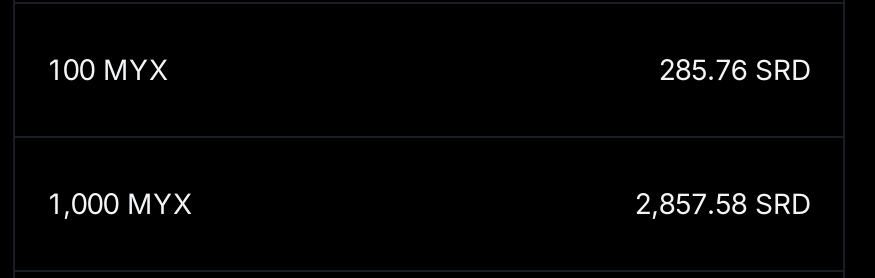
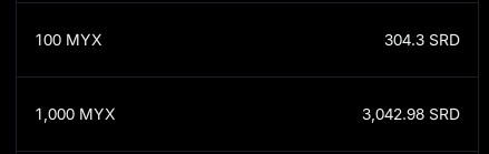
[659,52,811,86] 285.76 SRD -> [384,30,460,49] 304.3 SRD
[635,186,811,220] 2,857.58 SRD -> [362,104,460,123] 3,042.98 SRD

